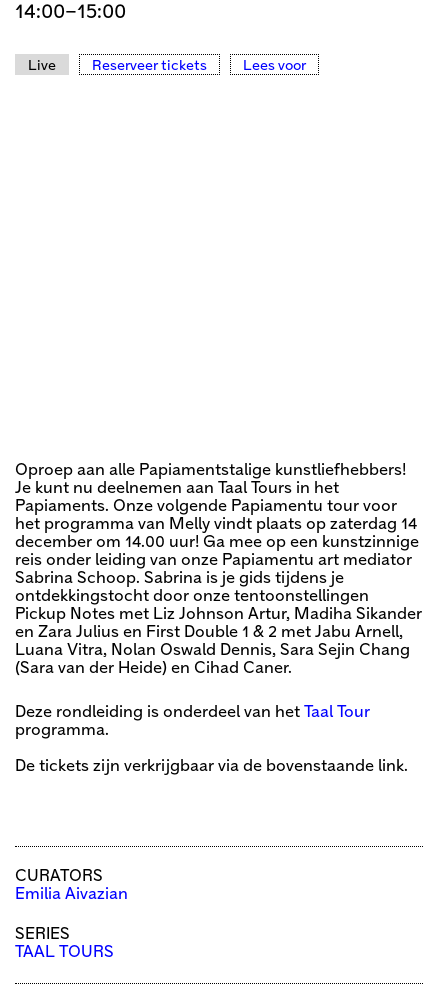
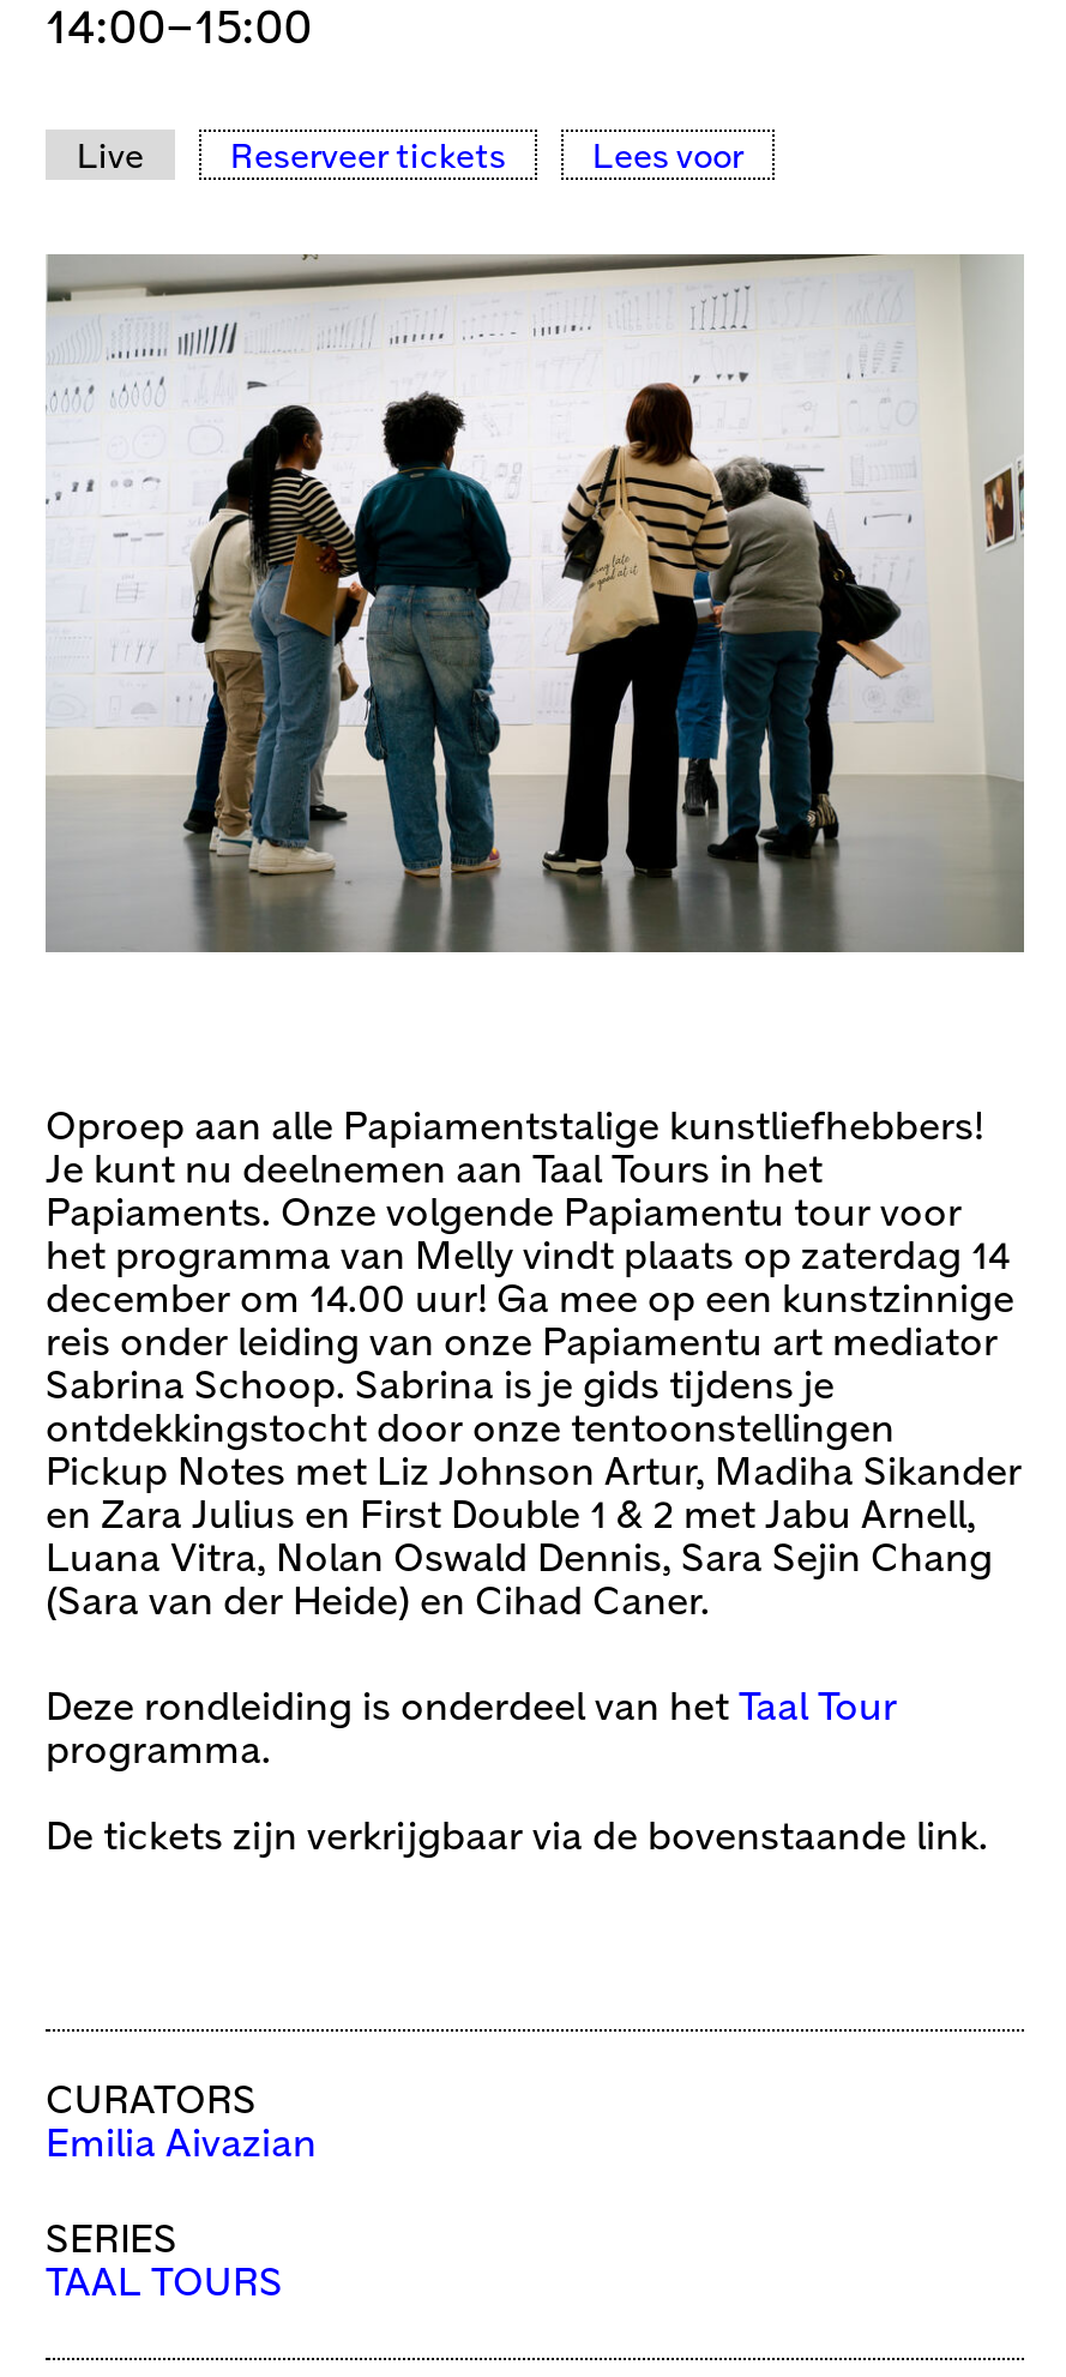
none -> [43,252,1026,955] [image]

